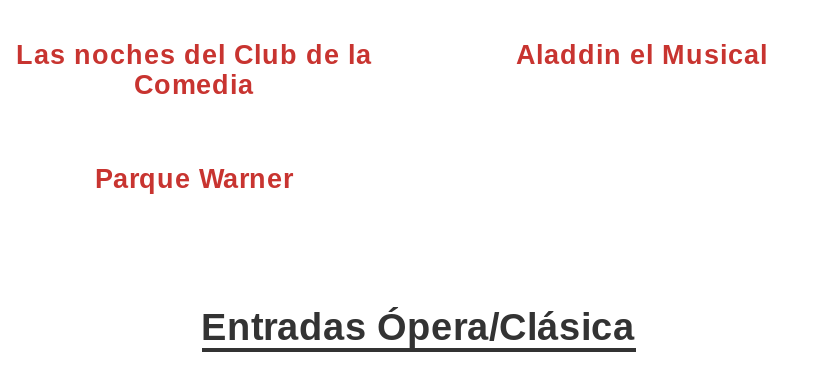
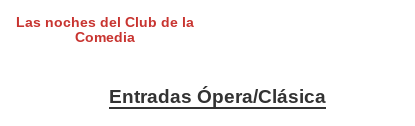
[516,41,768,71] Aladdin el Musical -> none
[95,165,293,195] Parque Warner -> none

